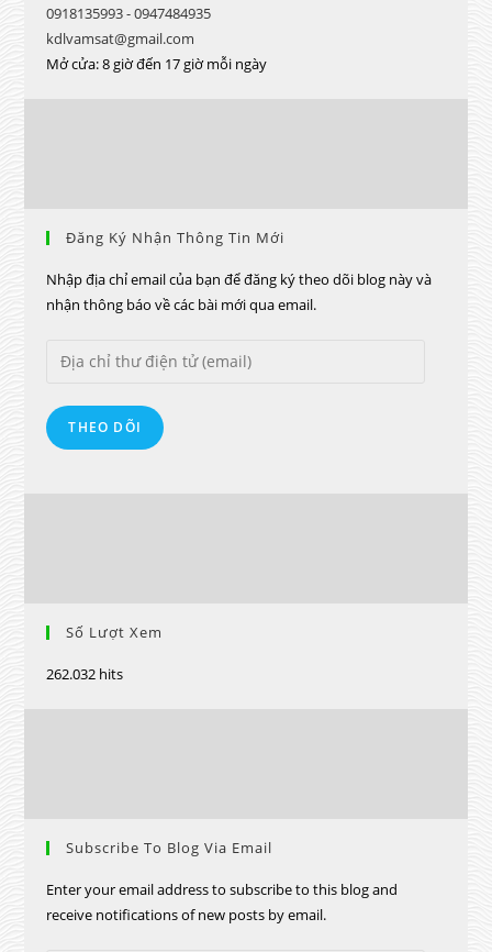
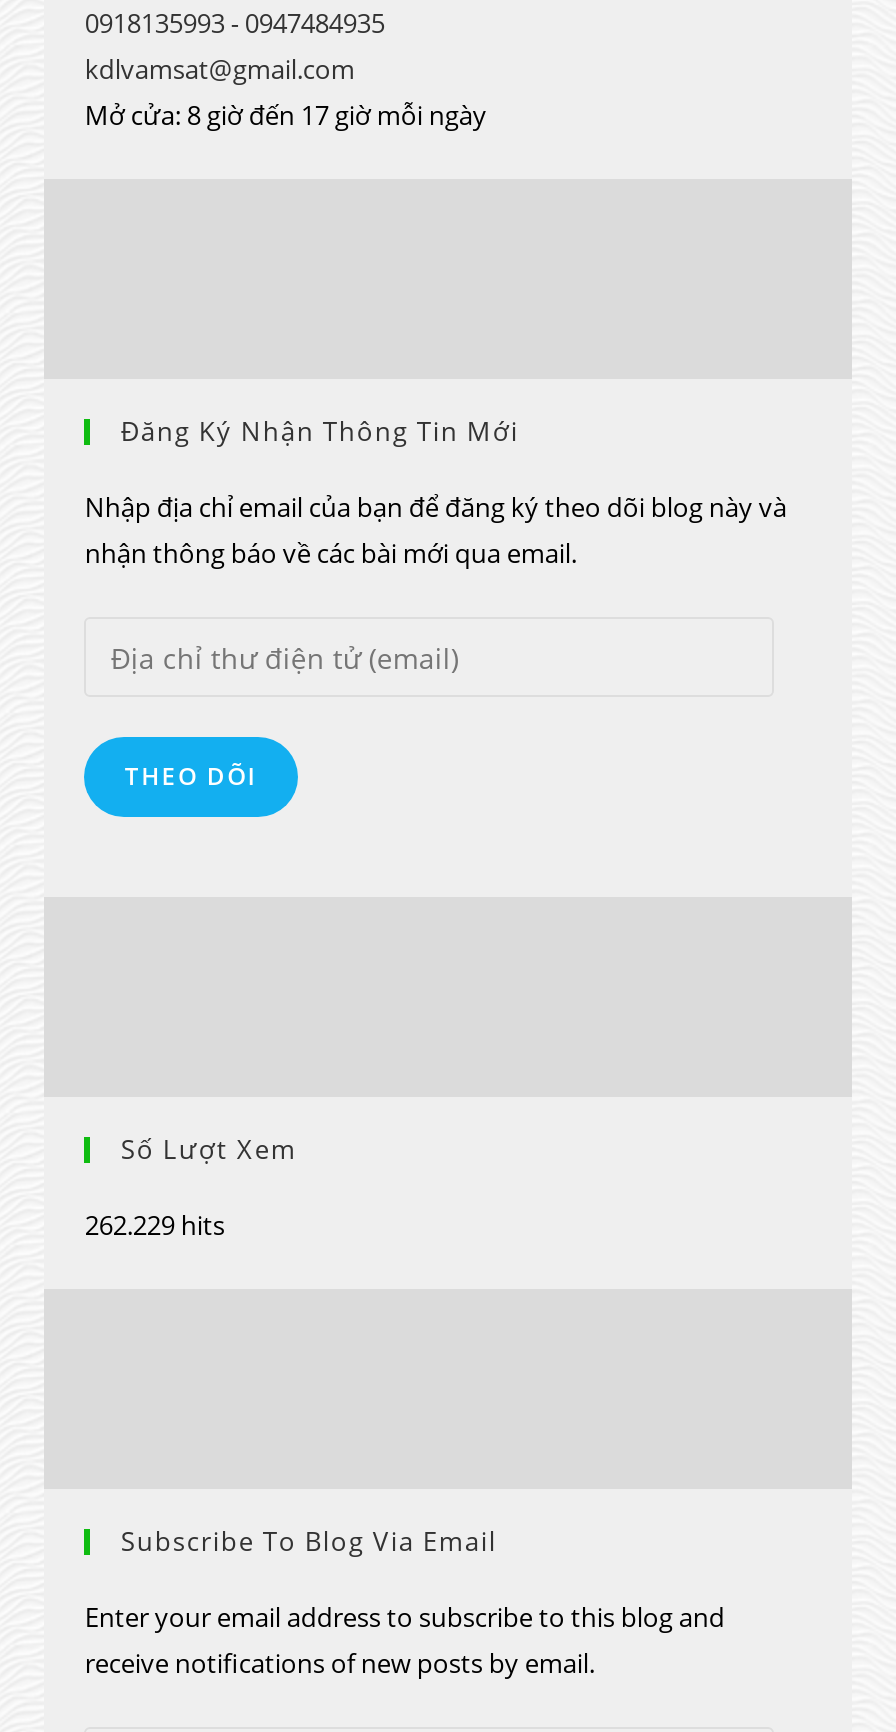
[47,664,123,684] 262.032 hits -> [85,1208,225,1244] 262.229 hits

